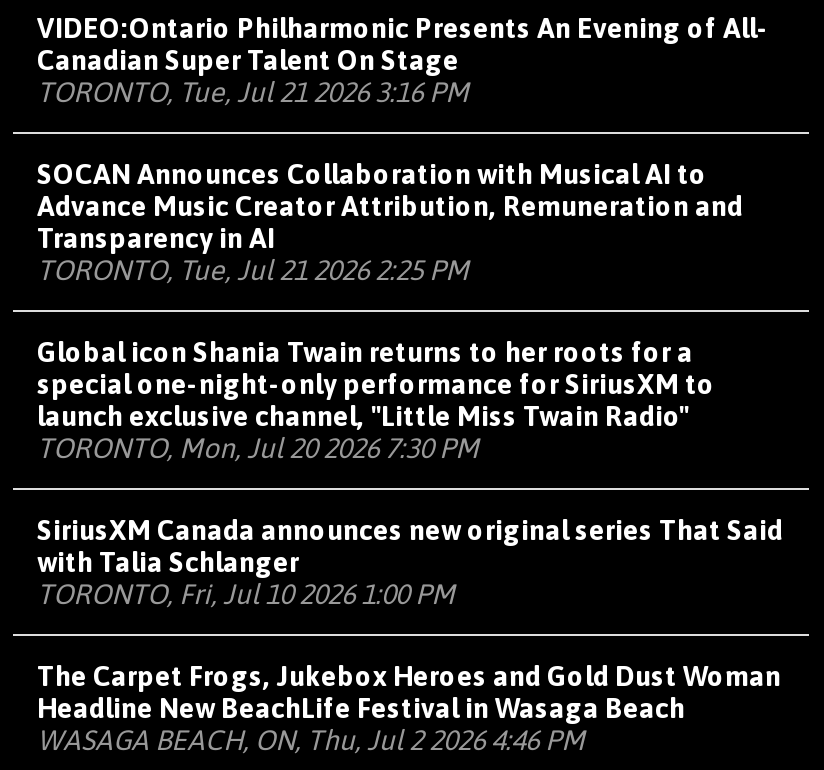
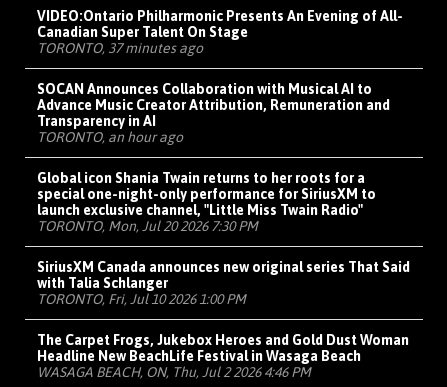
[37,75,469,107] TORONTO, Tue, Jul 21 2026 3:16 PM -> [37,40,203,56] TORONTO, 37 minutes ago
[37,253,469,285] TORONTO, Tue, Jul 21 2026 2:25 PM -> [37,129,183,145] TORONTO, an hour ago

